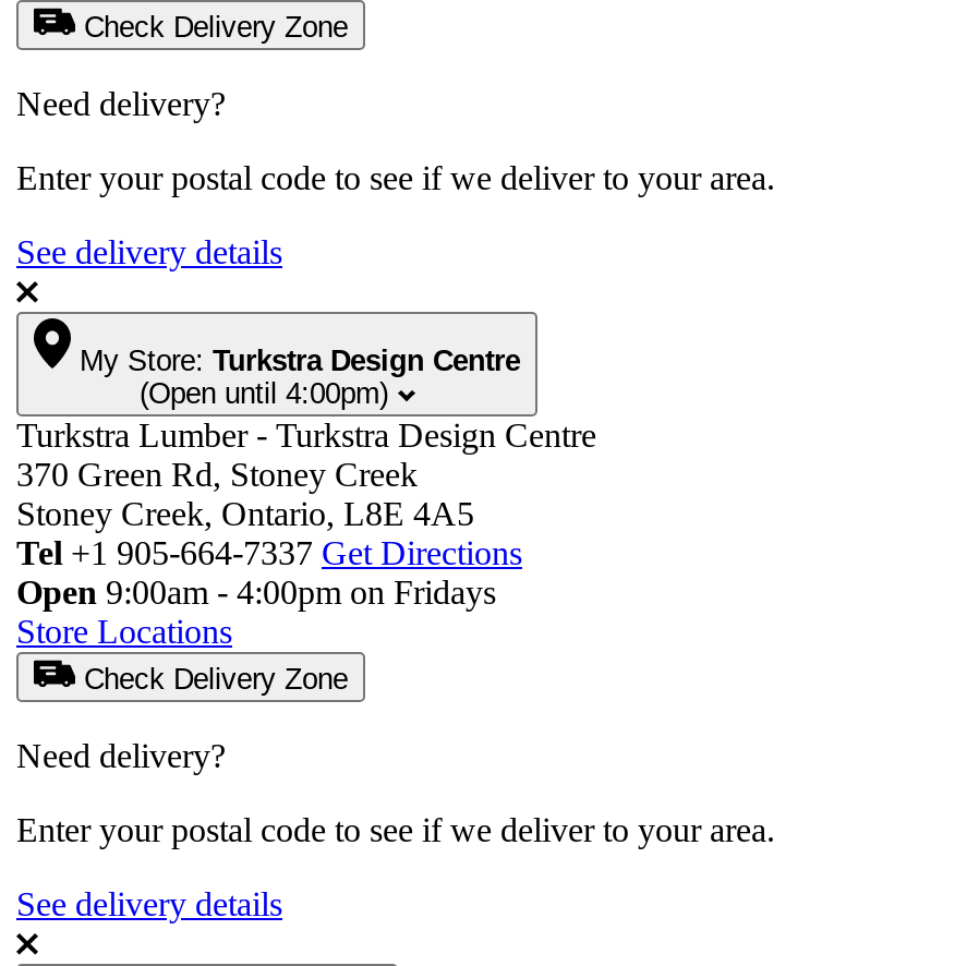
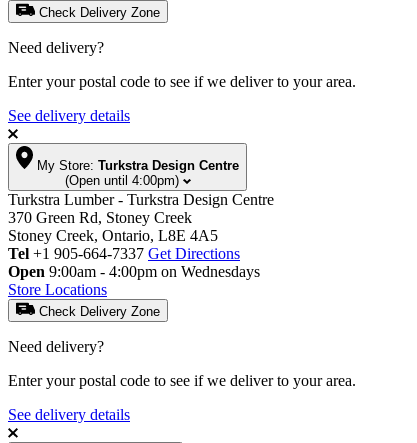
[16,573,496,611] Open 9:00am - 4:00pm on Fridays -> [8,263,260,280] Open 9:00am - 4:00pm on Wednesdays

